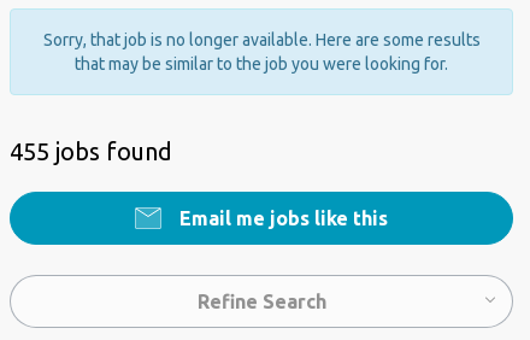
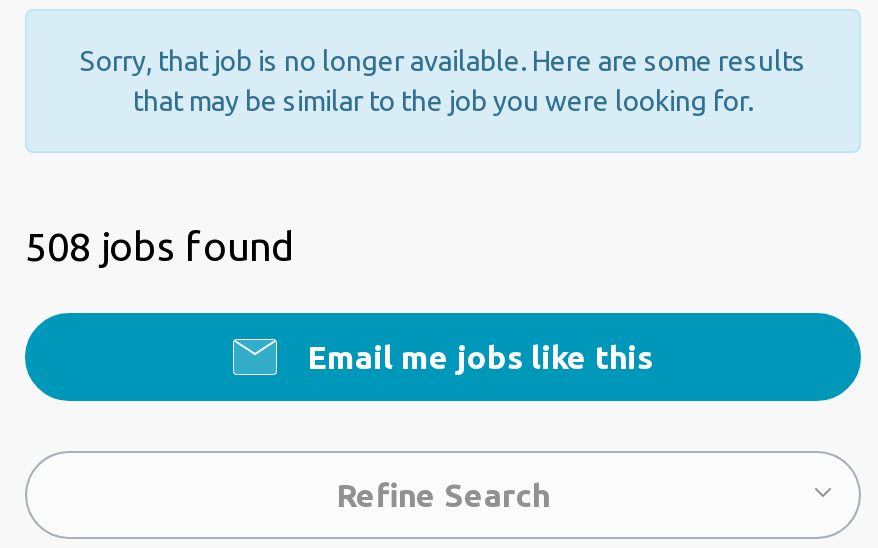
[10,137,172,165] 455 jobs found -> [25,223,295,269] 508 jobs found

